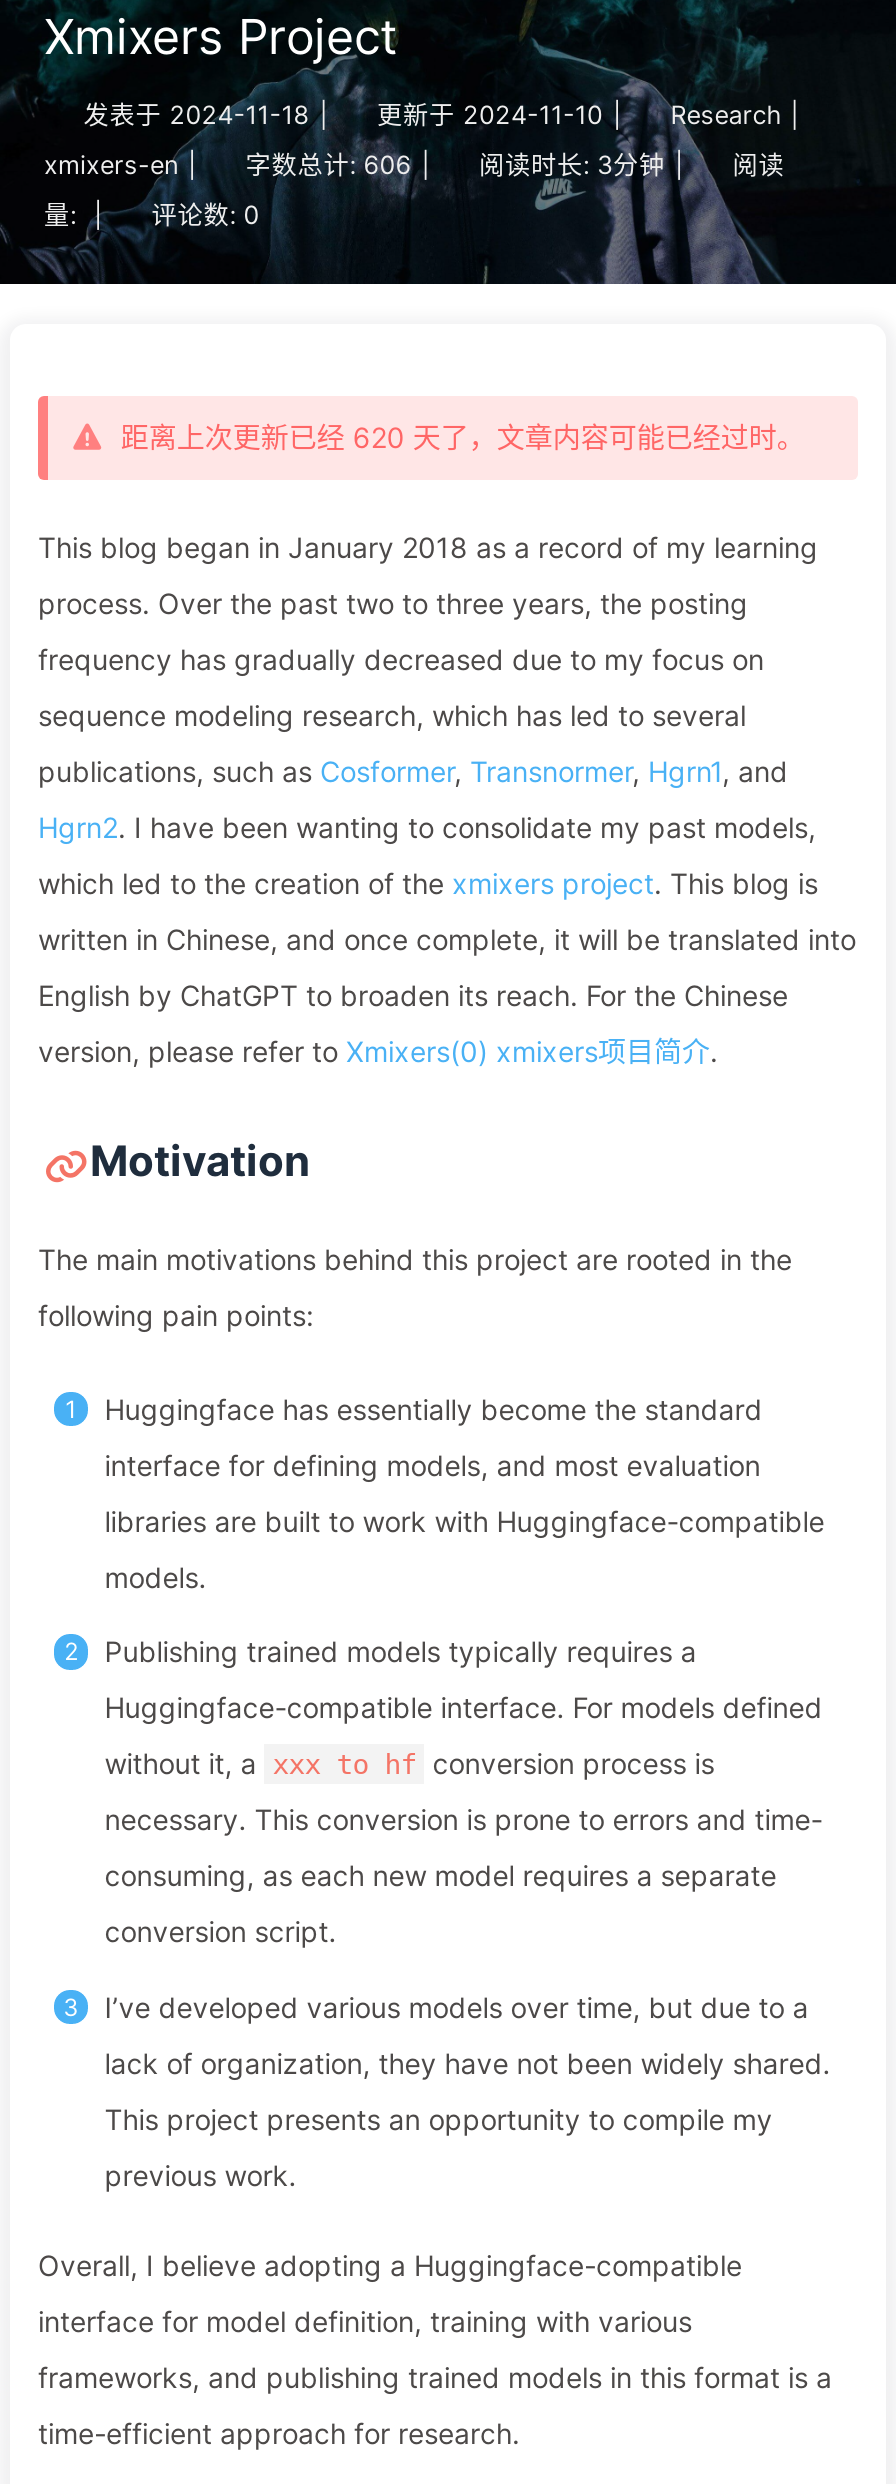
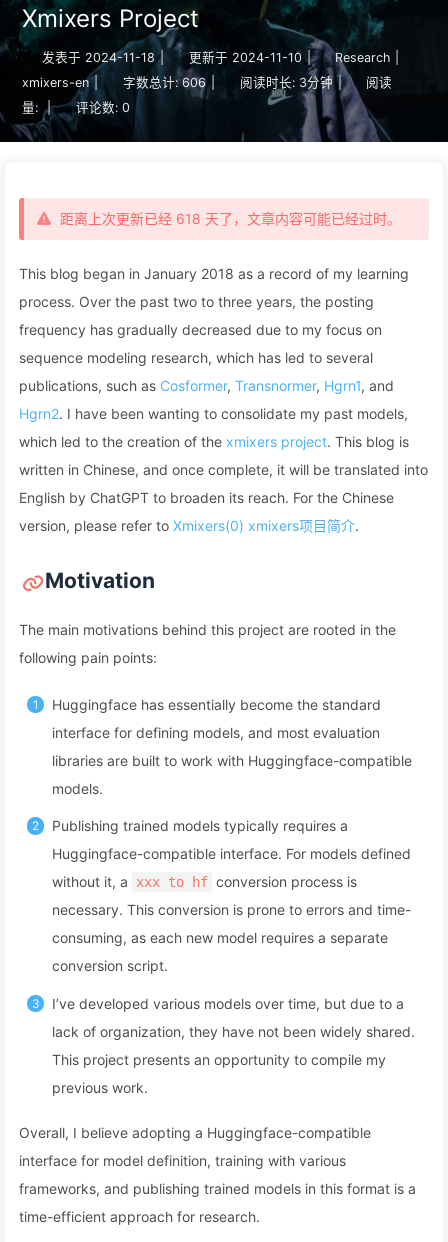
[121,420,805,454] 距离上次更新已经 620 天了，文章内容可能已经过时。 -> [60,210,401,227] 距离上次更新已经 618 天了，文章内容可能已经过时。

